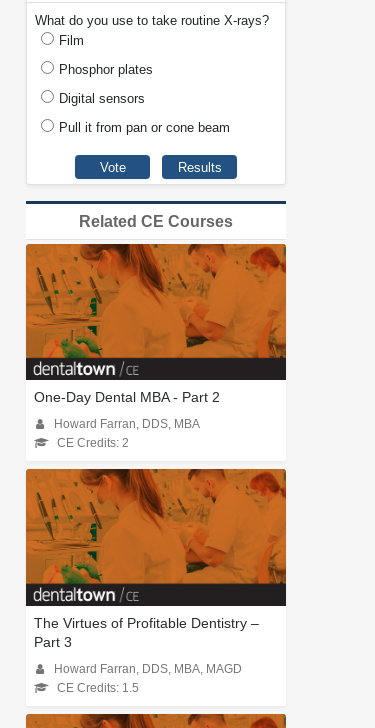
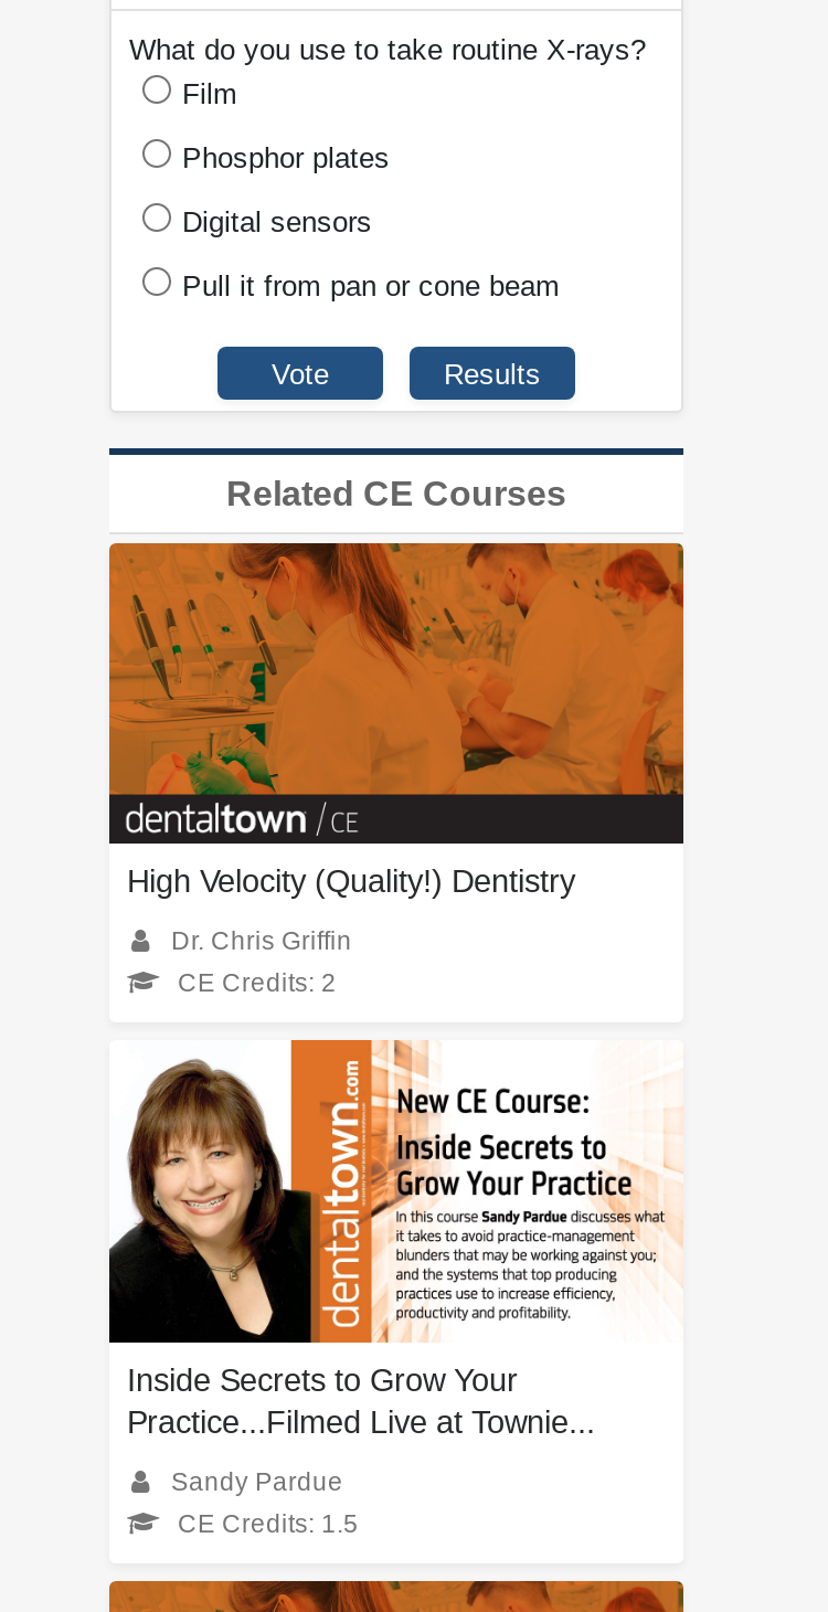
[34,389,220,405] One-Day Dental MBA - Part 2 -> [127,864,575,899] High Velocity (Quality!) Dentistry
[54,418,200,430] Howard Farran, DDS, MBA -> [171,928,352,954] Dr. Chris Griffin
[25,468,287,650] [image] | The Virtues of Profitable Dentistry – | Part 3 -> [107,1038,683,1439] [image] | Inside Secrets to Grow Your | Practice...Filmed Live at Townie...
[54,663,242,675] Howard Farran, DDS, MBA, MAGD -> [171,1468,343,1494] Sandy Pardue

